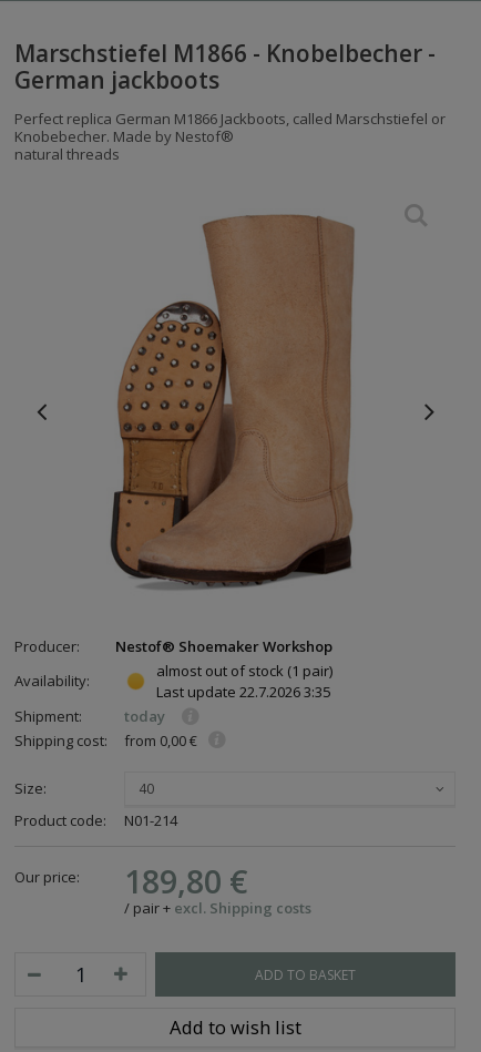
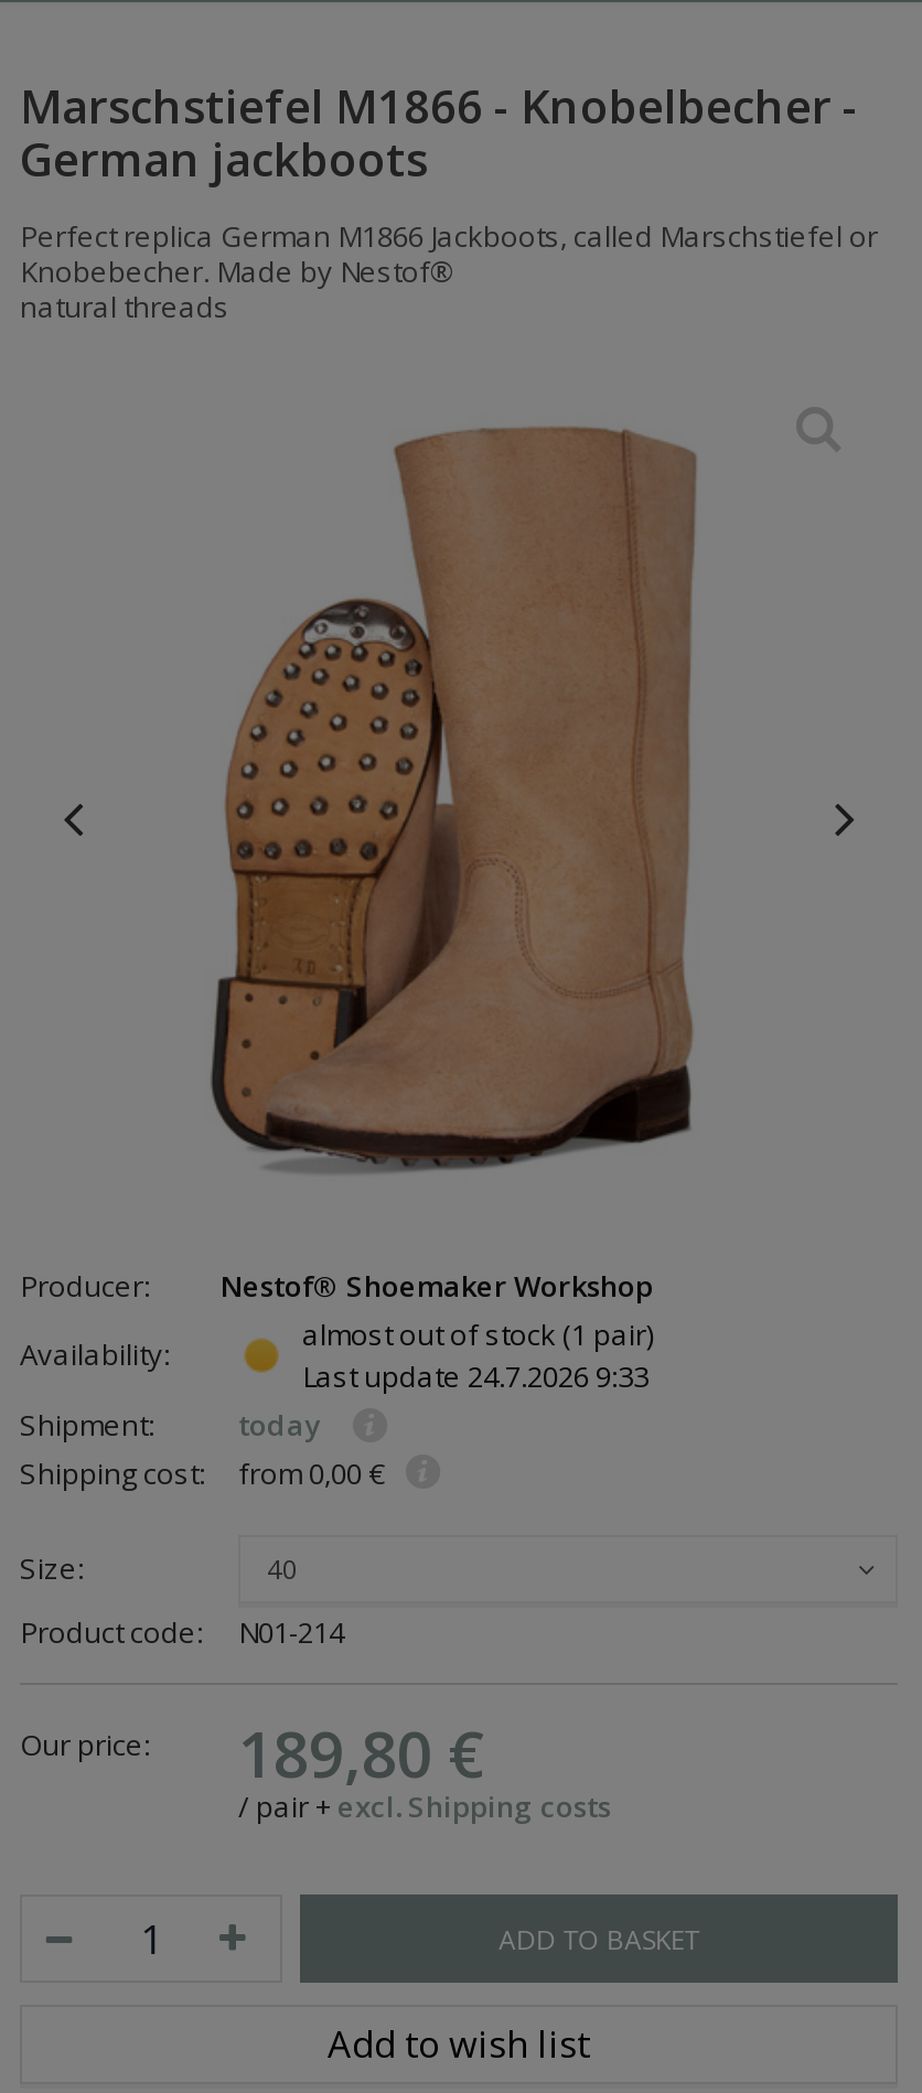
[156,682,330,702] Last update 22.7.2026 3:35 -> [302,1356,648,1396] Last update 24.7.2026 9:33

